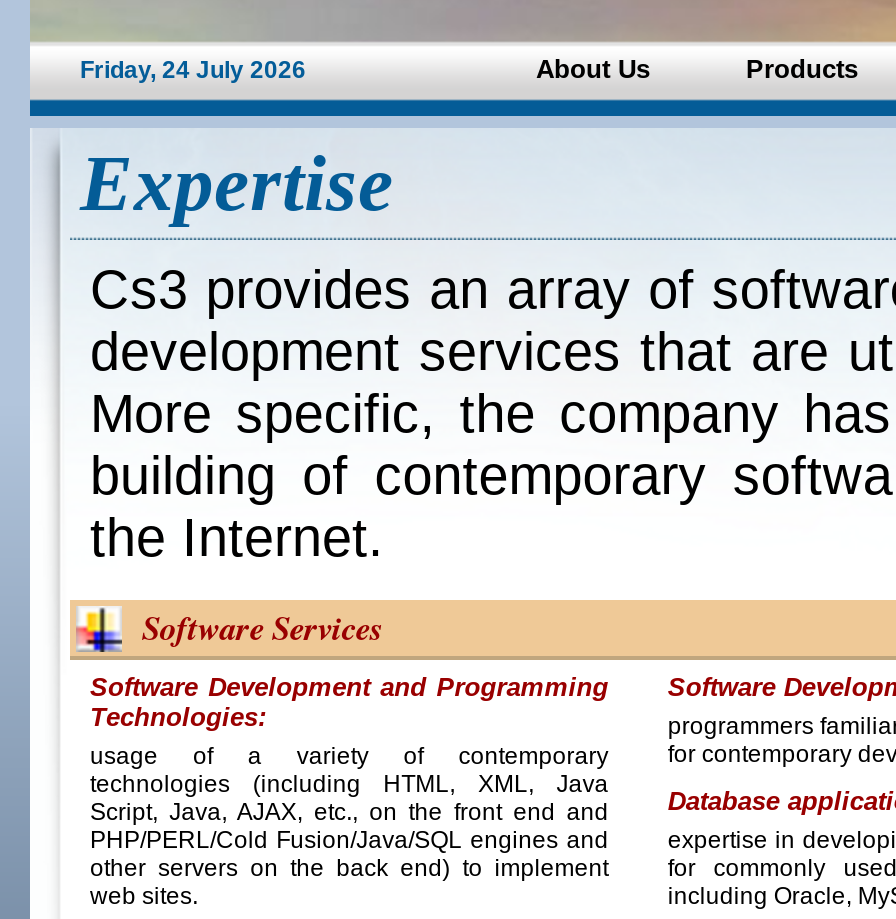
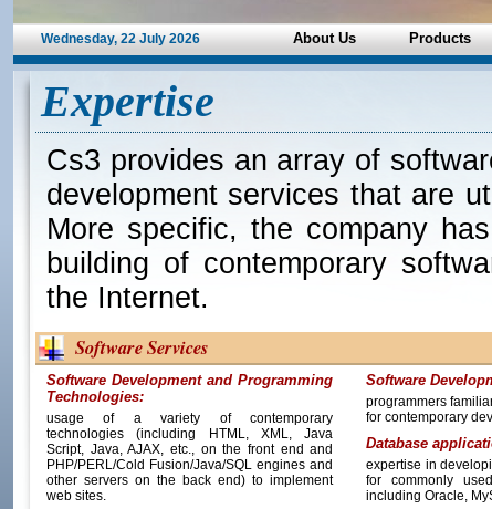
[80,56,306,84] Friday, 24 July 2026 -> [41,31,200,46] Wednesday, 22 July 2026

